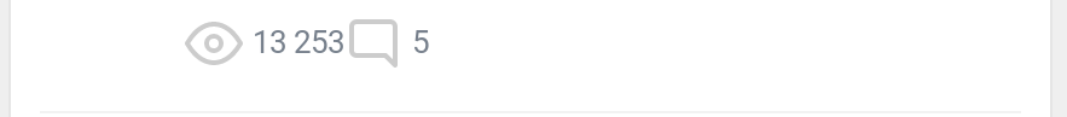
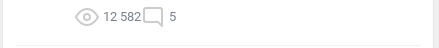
[253,24,429,60] 13 253 5 -> [103,9,176,24] 12 582 5

